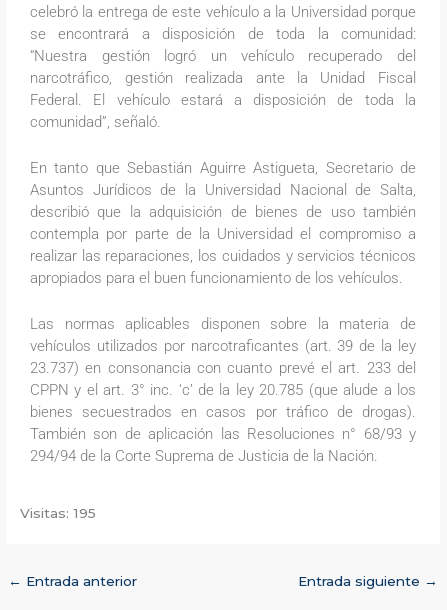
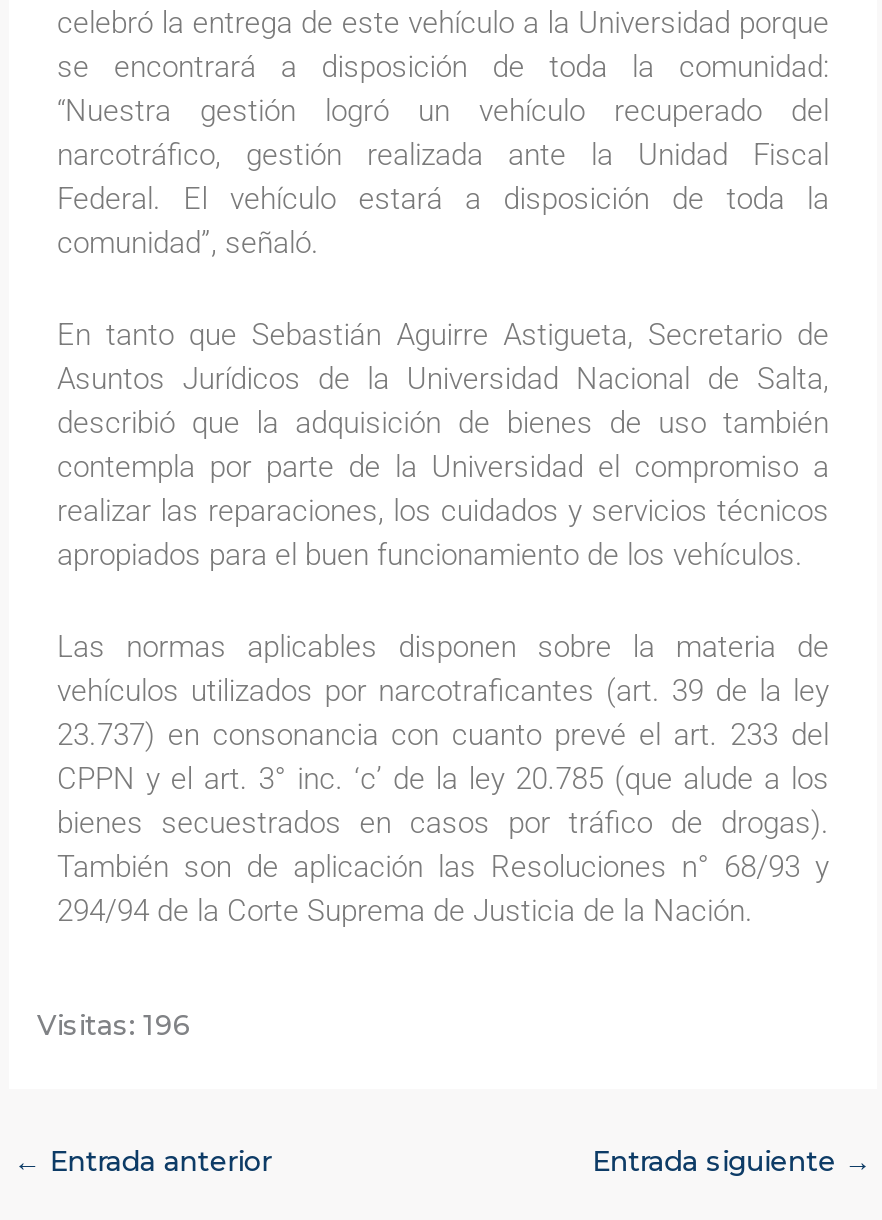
[20,505,96,521] Visitas: 195 -> [37,1010,191,1042] Visitas: 196

